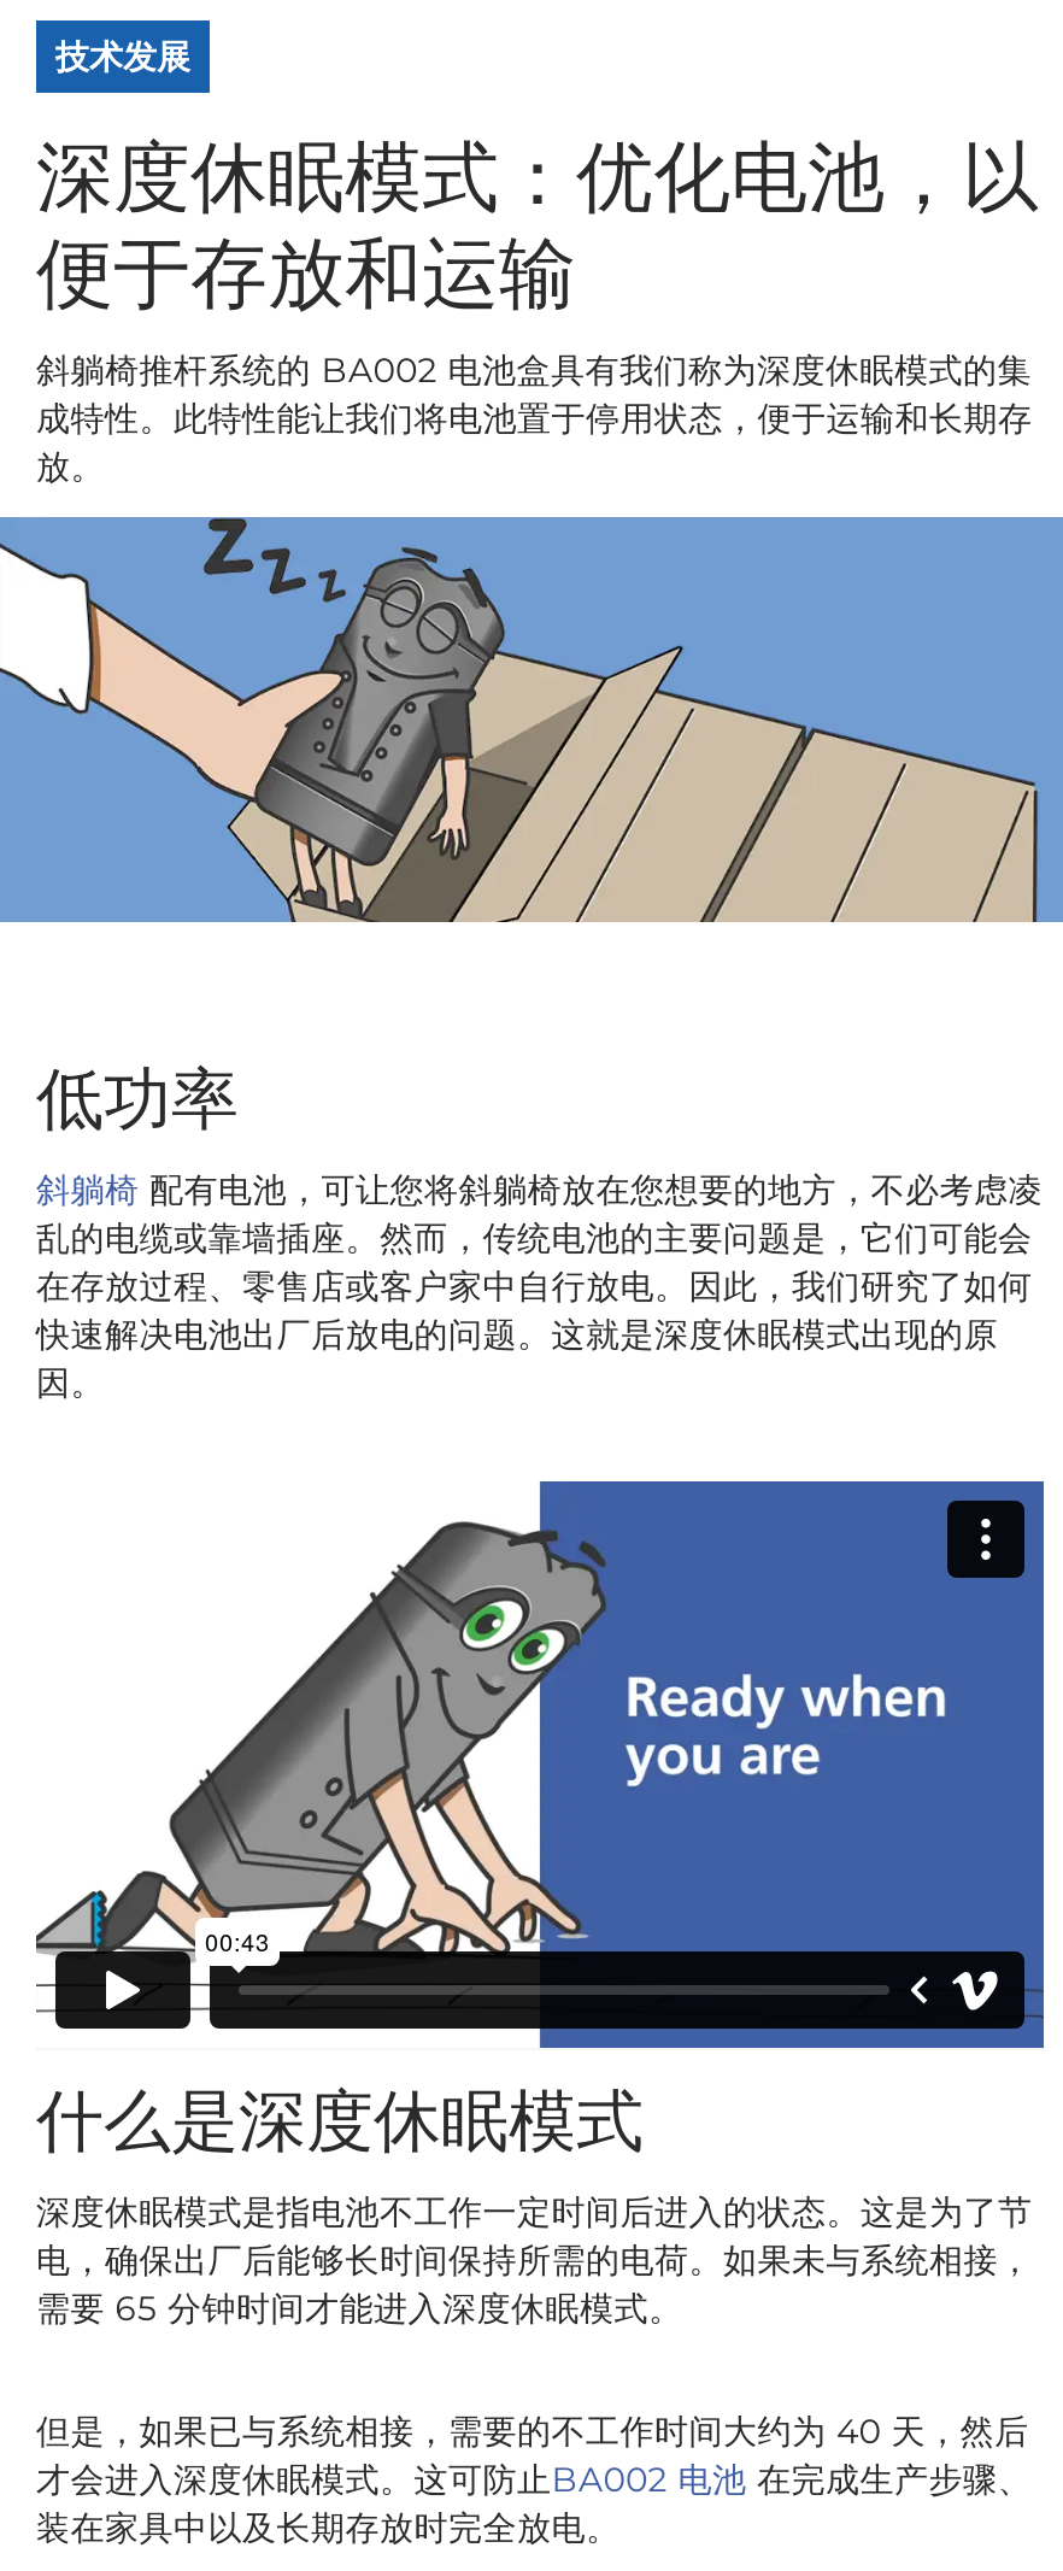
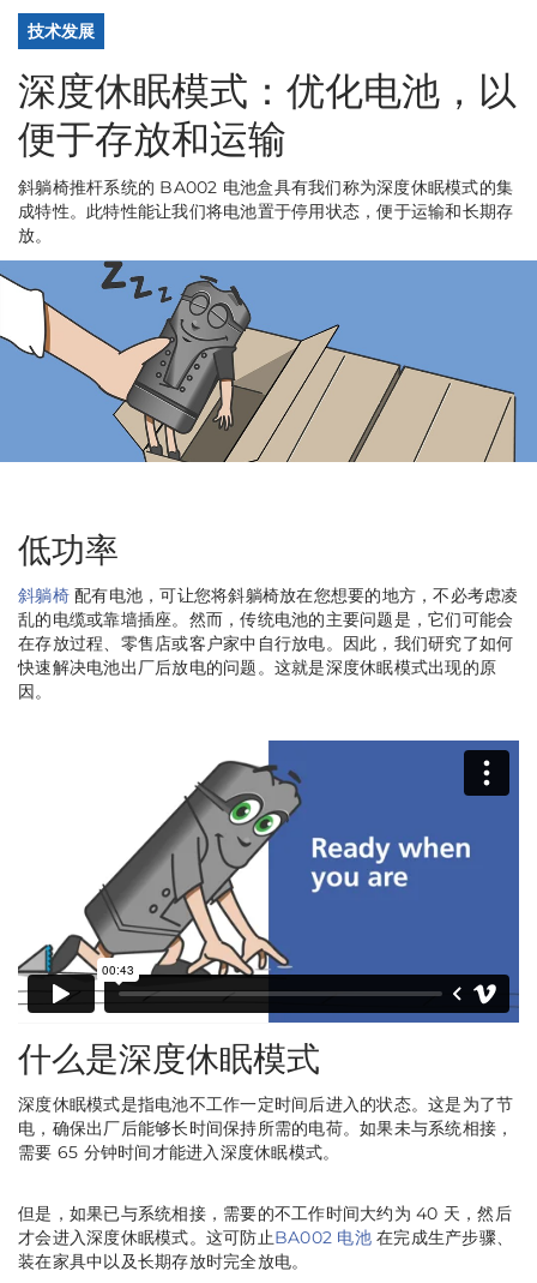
[933,1501,1024,1592] [image] -> [463,749,511,797] [image]

